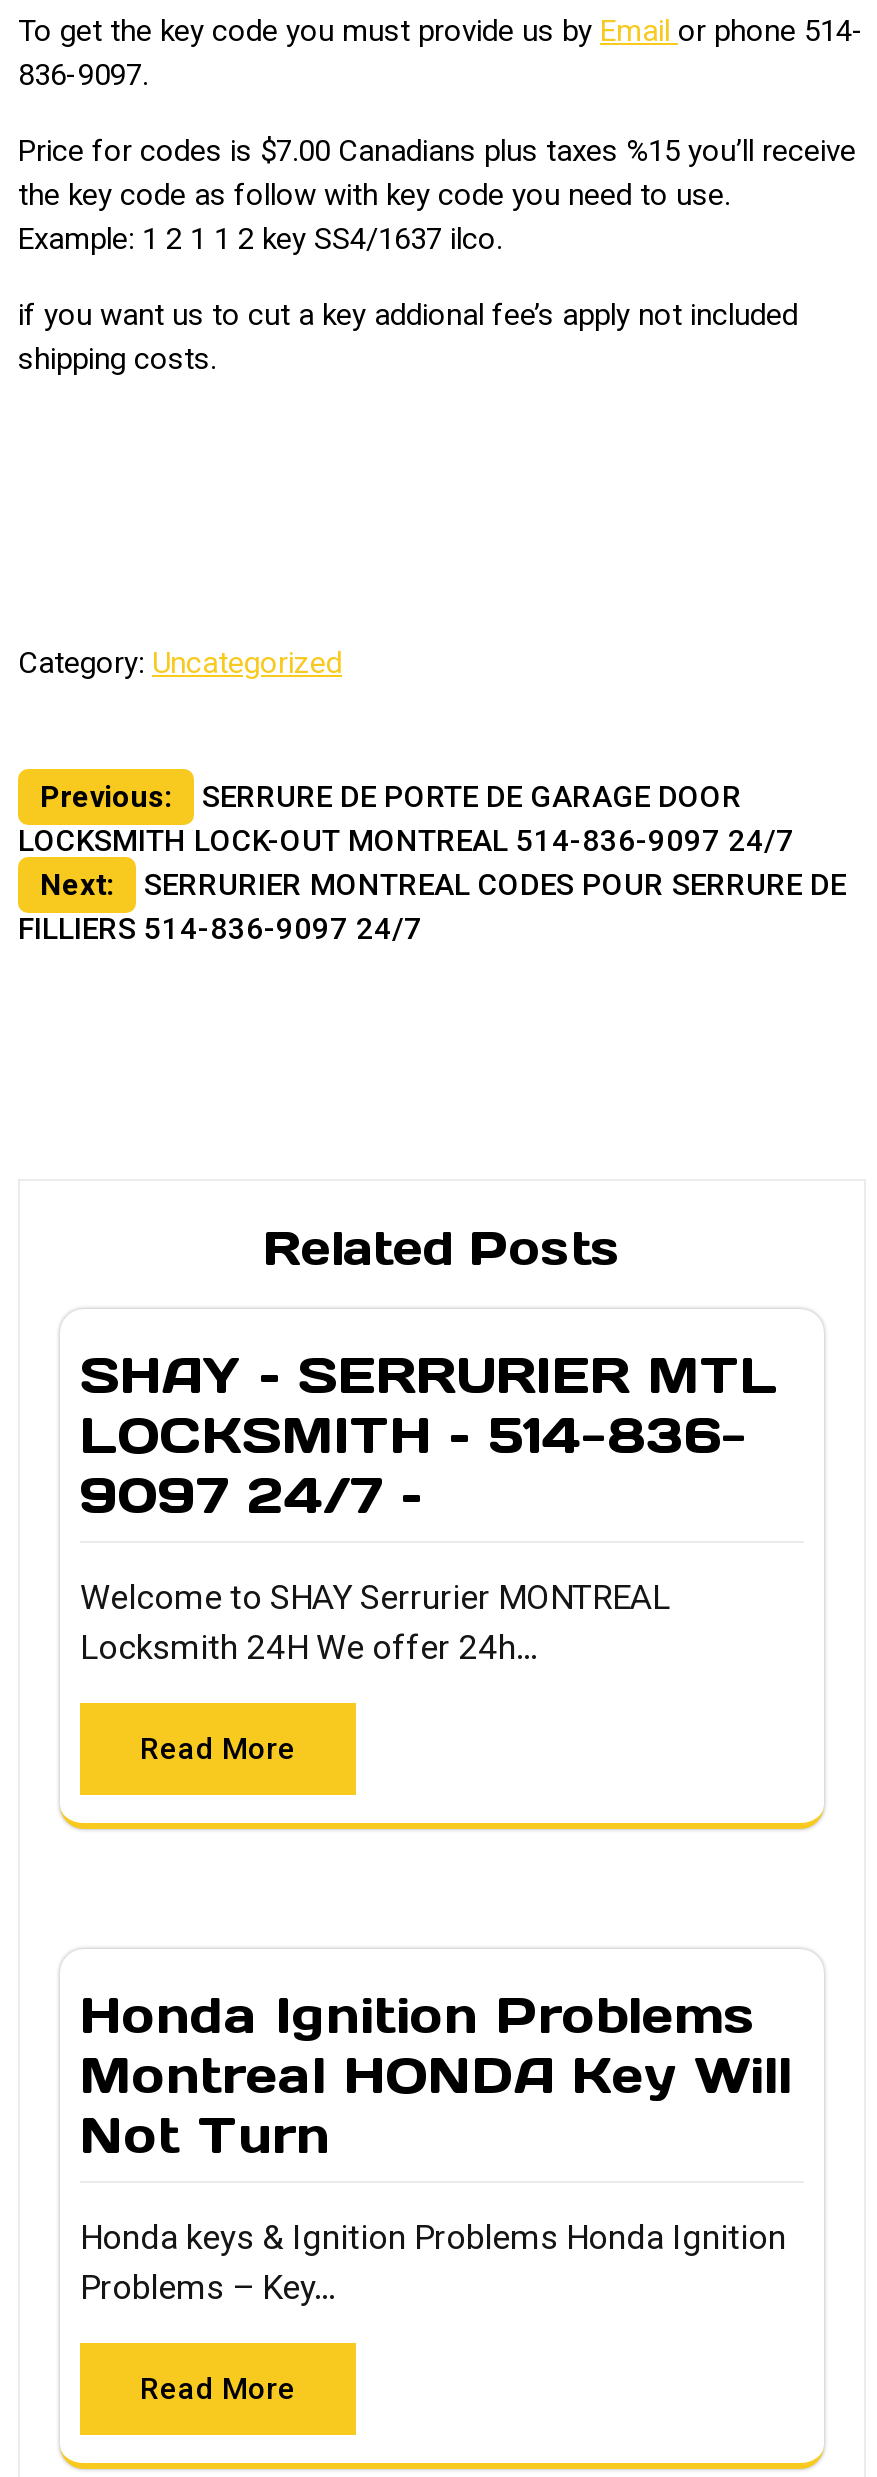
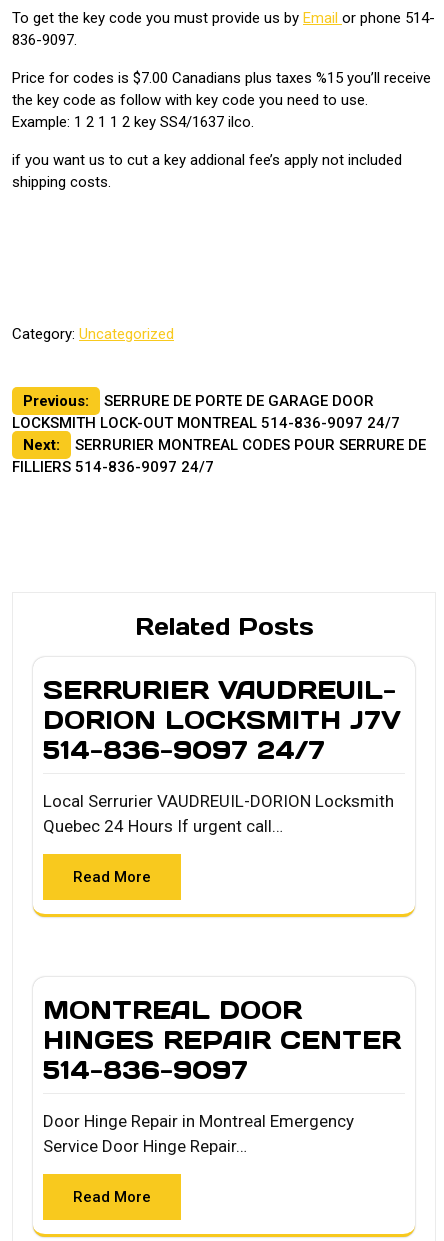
[80,1342,778,1526] SHAY – SERRURIER MTL | LOCKSMITH – 514-836- | 9097 24/7 – -> [43,674,401,766] SERRURIER VAUDREUIL- | DORION LOCKSMITH J7V | 514-836-9097 24/7
[80,1576,670,1666] Welcome to SHAY Serrurier MONTREAL | Locksmith 24H We offer 24h… -> [43,791,394,836] Local Serrurier VAUDREUIL-DORION Locksmith | Quebec 24 Hours If urgent call…
[80,1982,792,2166] Honda Ignition Problems | Montreal HONDA Key Will | Not Turn -> [43,994,401,1086] MONTREAL DOOR | HINGES REPAIR CENTER | 514-836-9097
[80,2216,786,2306] Honda keys & Ignition Problems Honda Ignition | Problems – Key… -> [43,1111,354,1156] Door Hinge Repair in Montreal Emergency | Service Door Hinge Repair…

